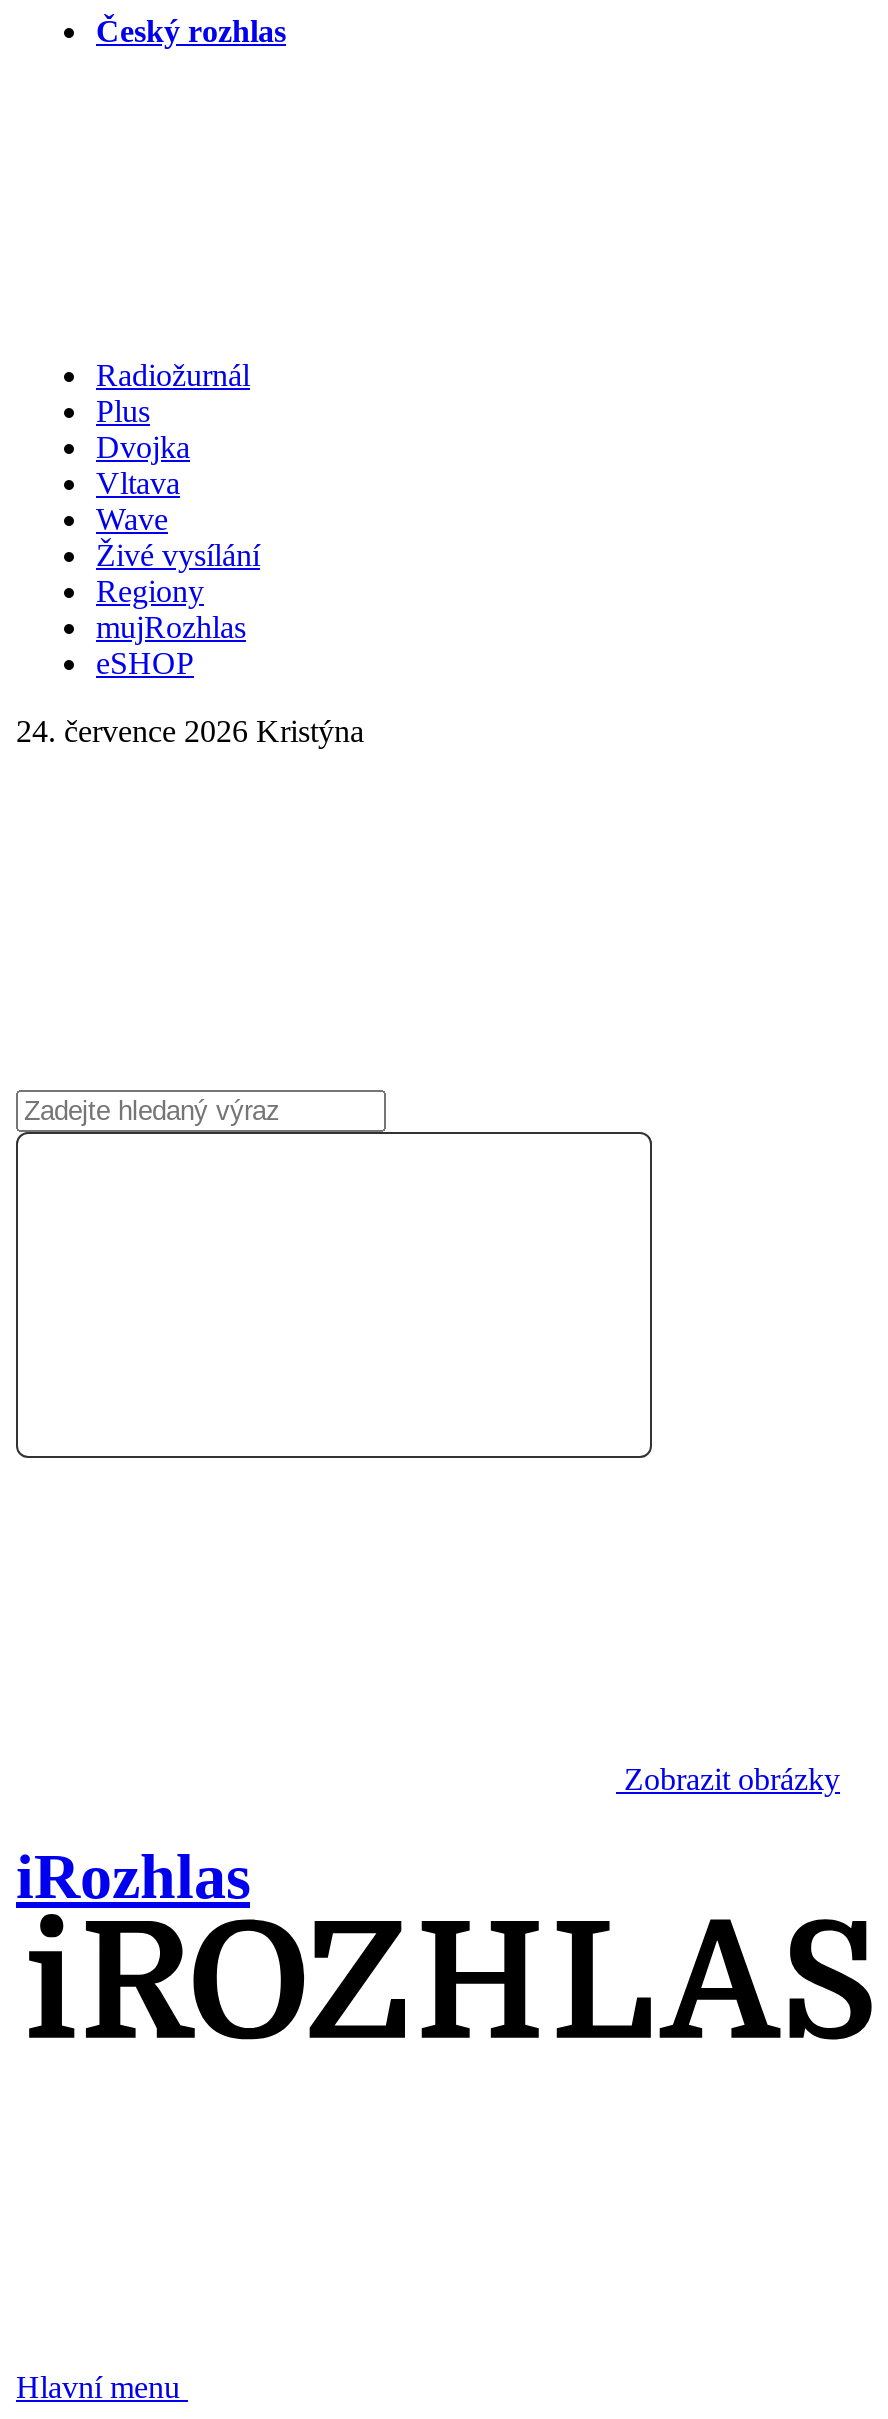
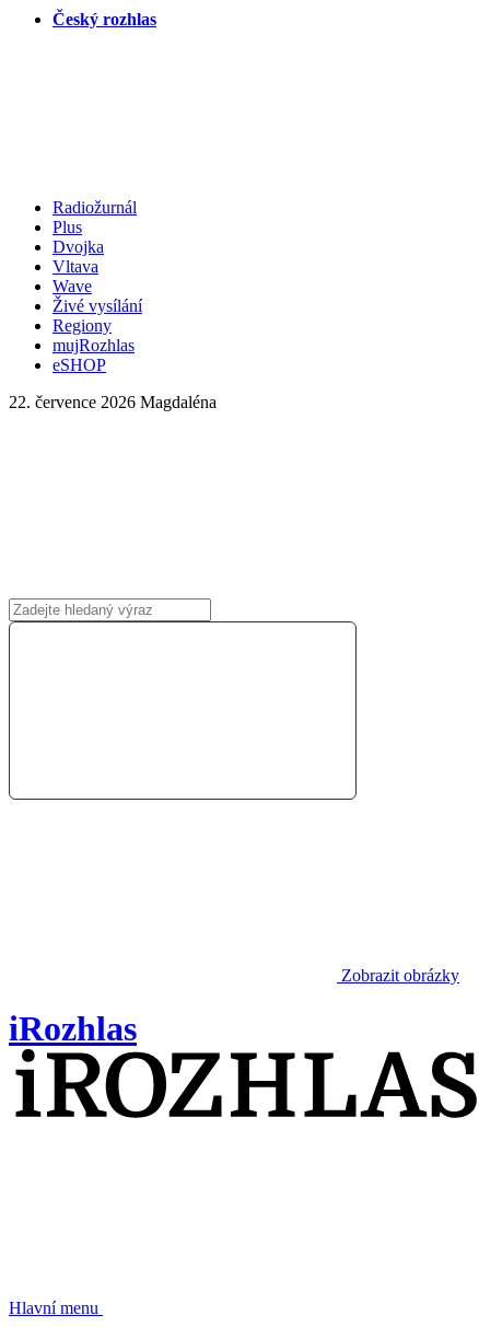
[16,714,364,748] 24. července 2026 Kristýna -> [9,393,217,411] 22. července 2026 Magdaléna

